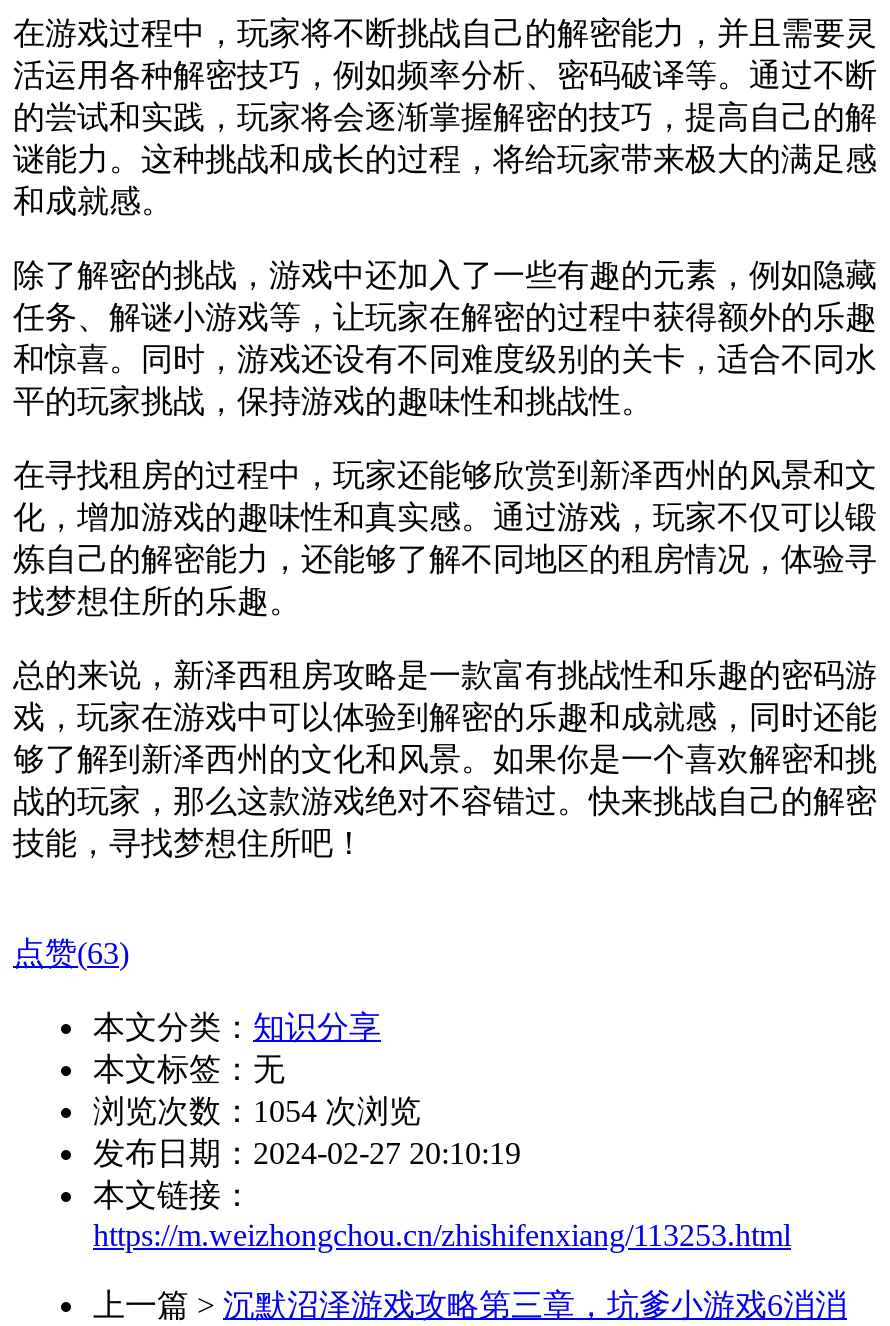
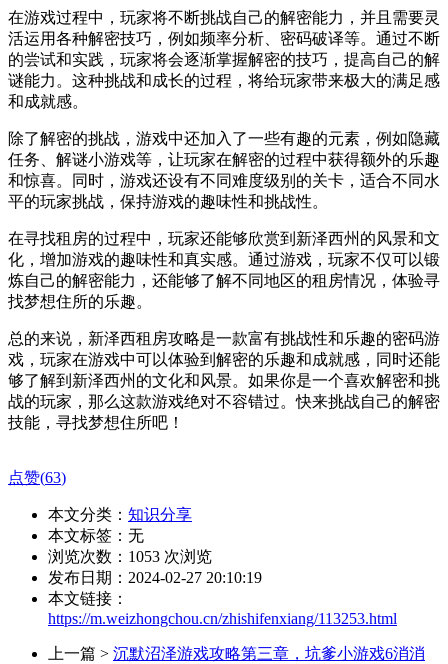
[93,1094,421,1128] 浏览次数：1054次浏览 -> [48,548,212,565] 浏览次数：1053次浏览

